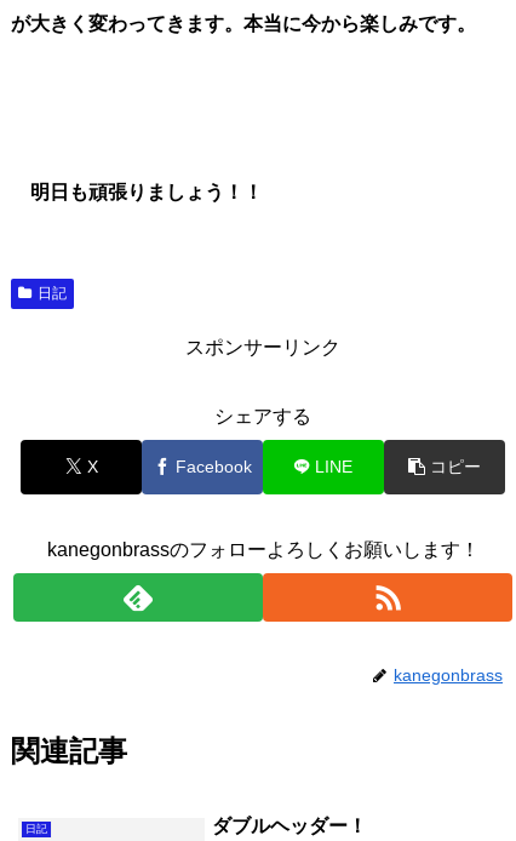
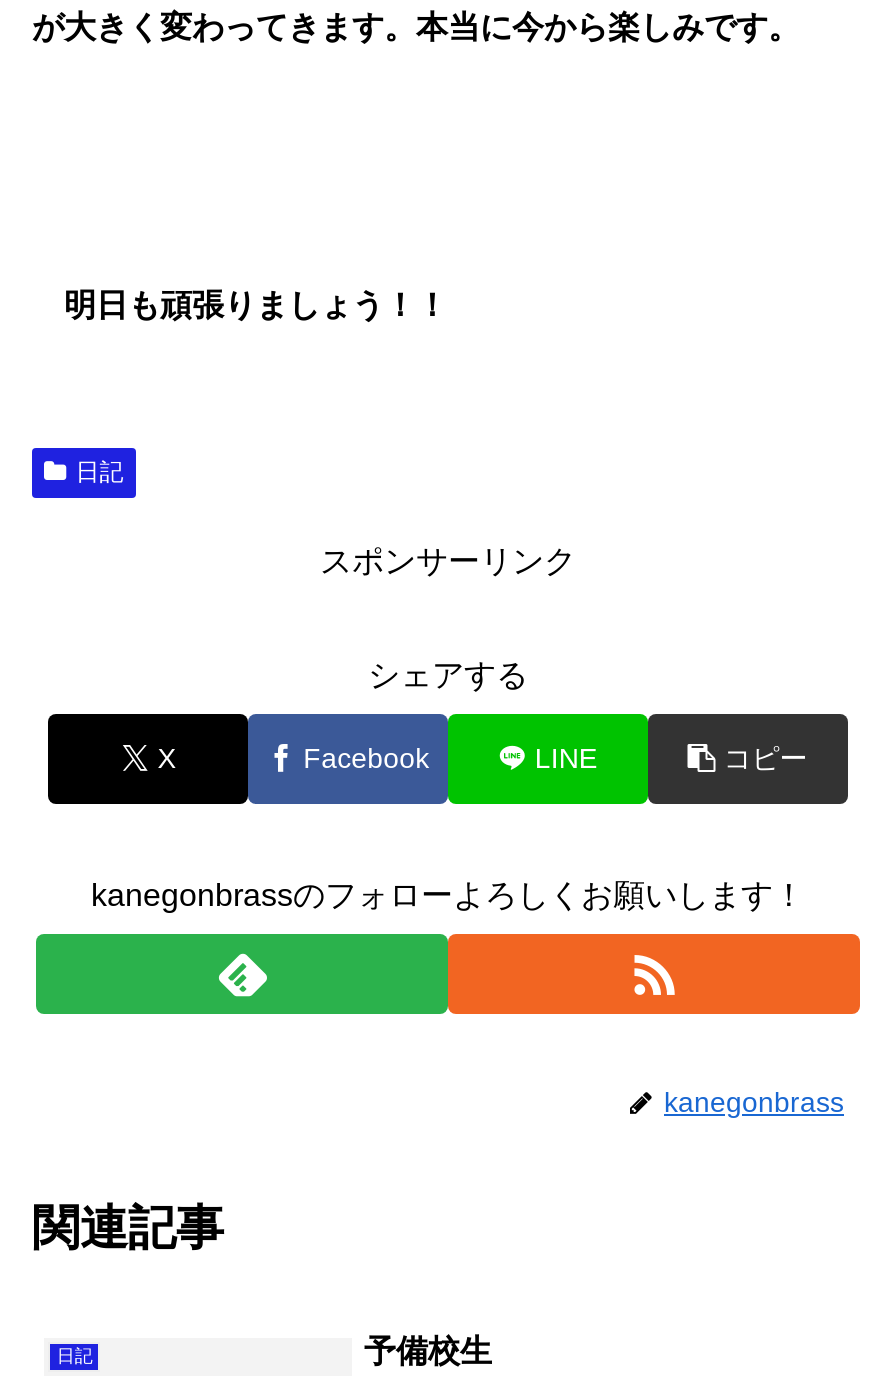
[212,815,367,836] ダブルヘッダー！ -> [364,1333,492,1367] 予備校生

